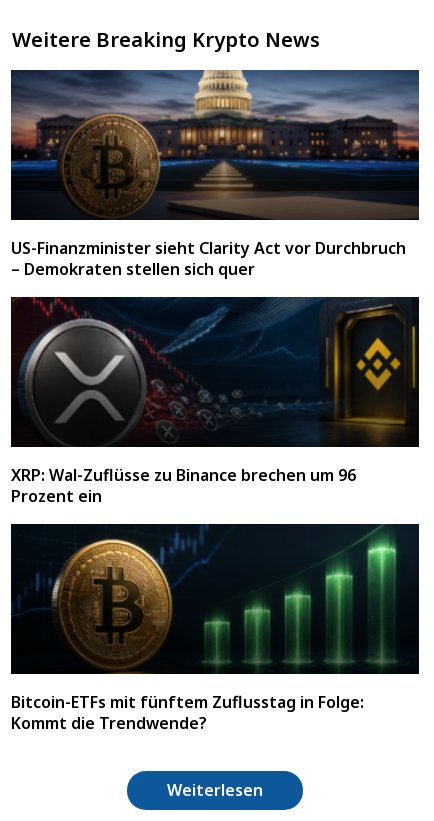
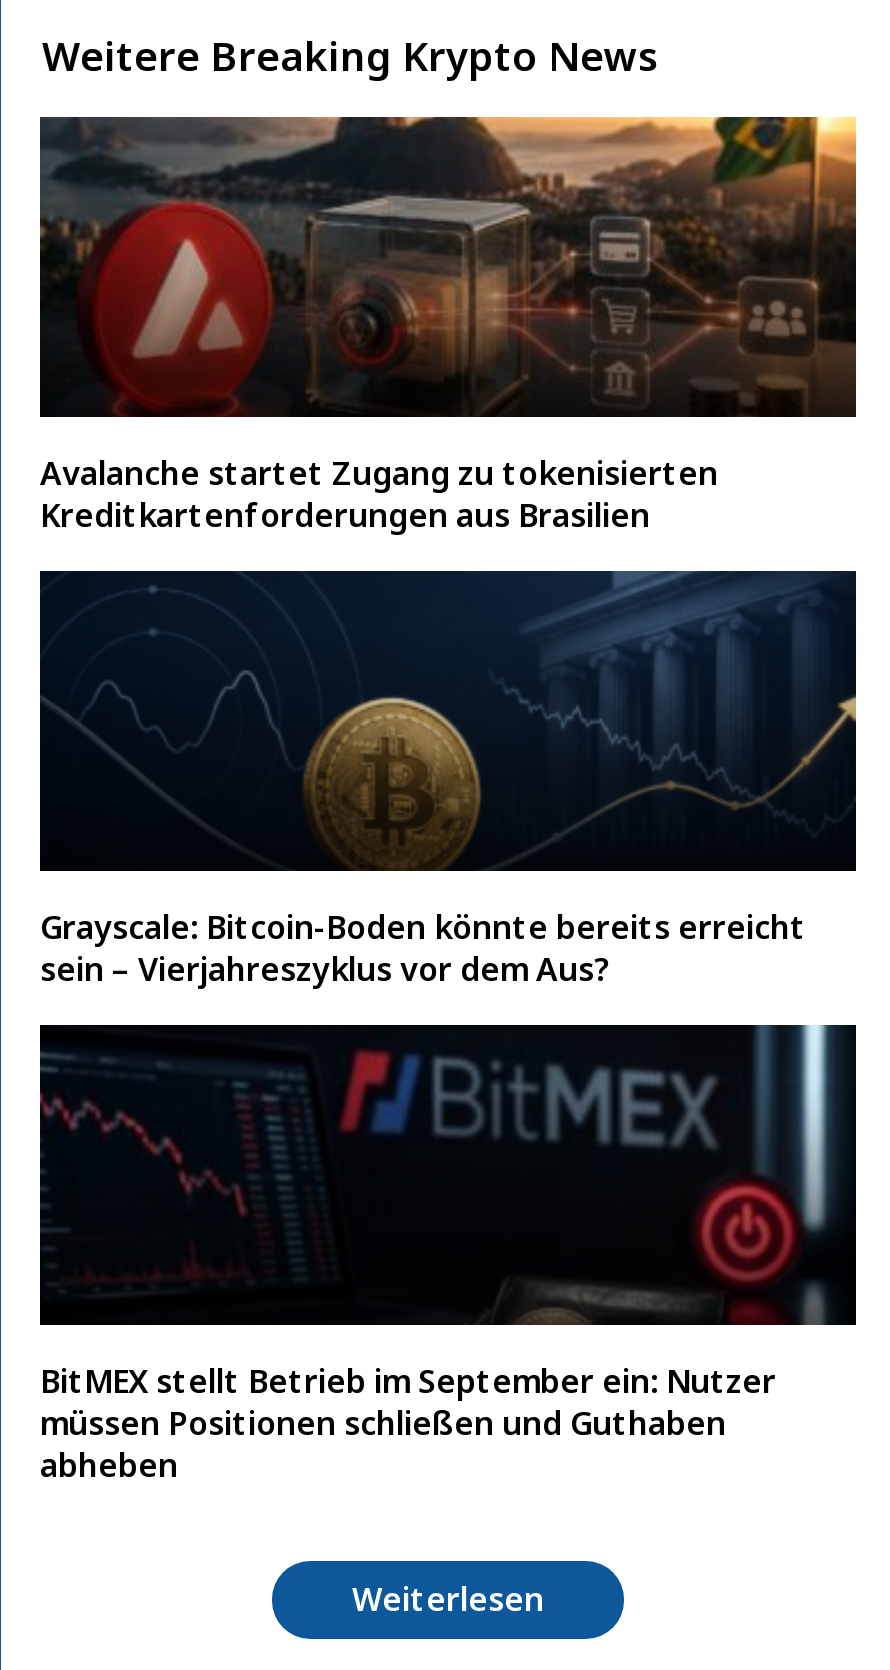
[10,69,420,280] [image] | US-Finanzminister sieht Clarity Act vor Durchbruch | – Demokraten stellen sich quer -> [40,114,858,536] [image] | Avalanche startet Zugang zu tokenisierten | Kreditkartenforderungen aus Brasilien
[11,296,417,507] [image] | XRP: Wal-Zuflüsse zu Binance brechen um 96 | Prozent ein -> [40,570,858,990] [image] | Grayscale: Bitcoin-Boden könnte bereits erreicht | sein – Vierjahreszyklus vor dem Aus?
[11,523,416,734] [image] | Bitcoin-ETFs mit fünftem Zuflusstag in Folge: | Kommt die Trendwende? -> [40,1024,852,1486] [image] | BitMEX stellt Betrieb im September ein: Nutzer | müssen Positionen schließen und Guthaben | abheben

